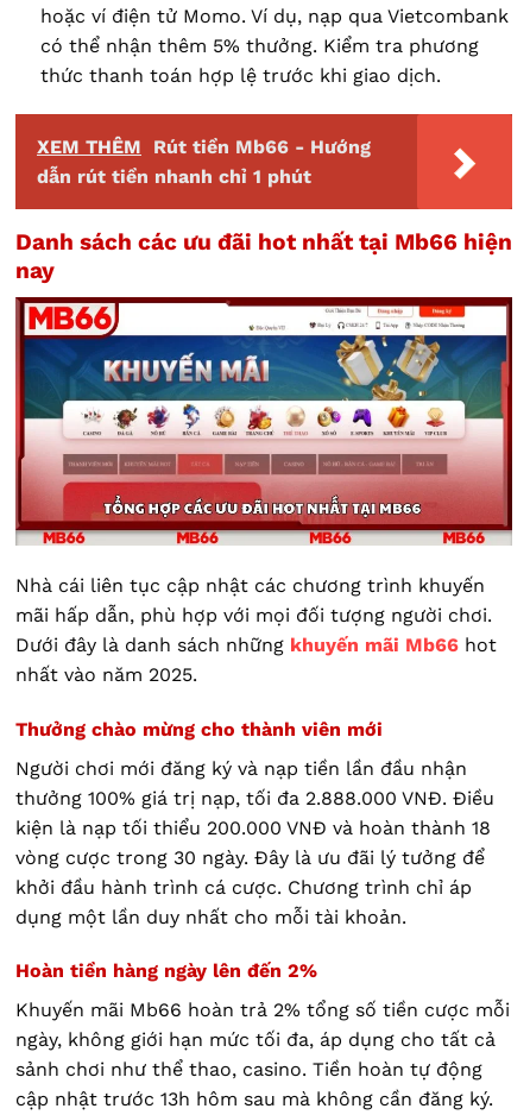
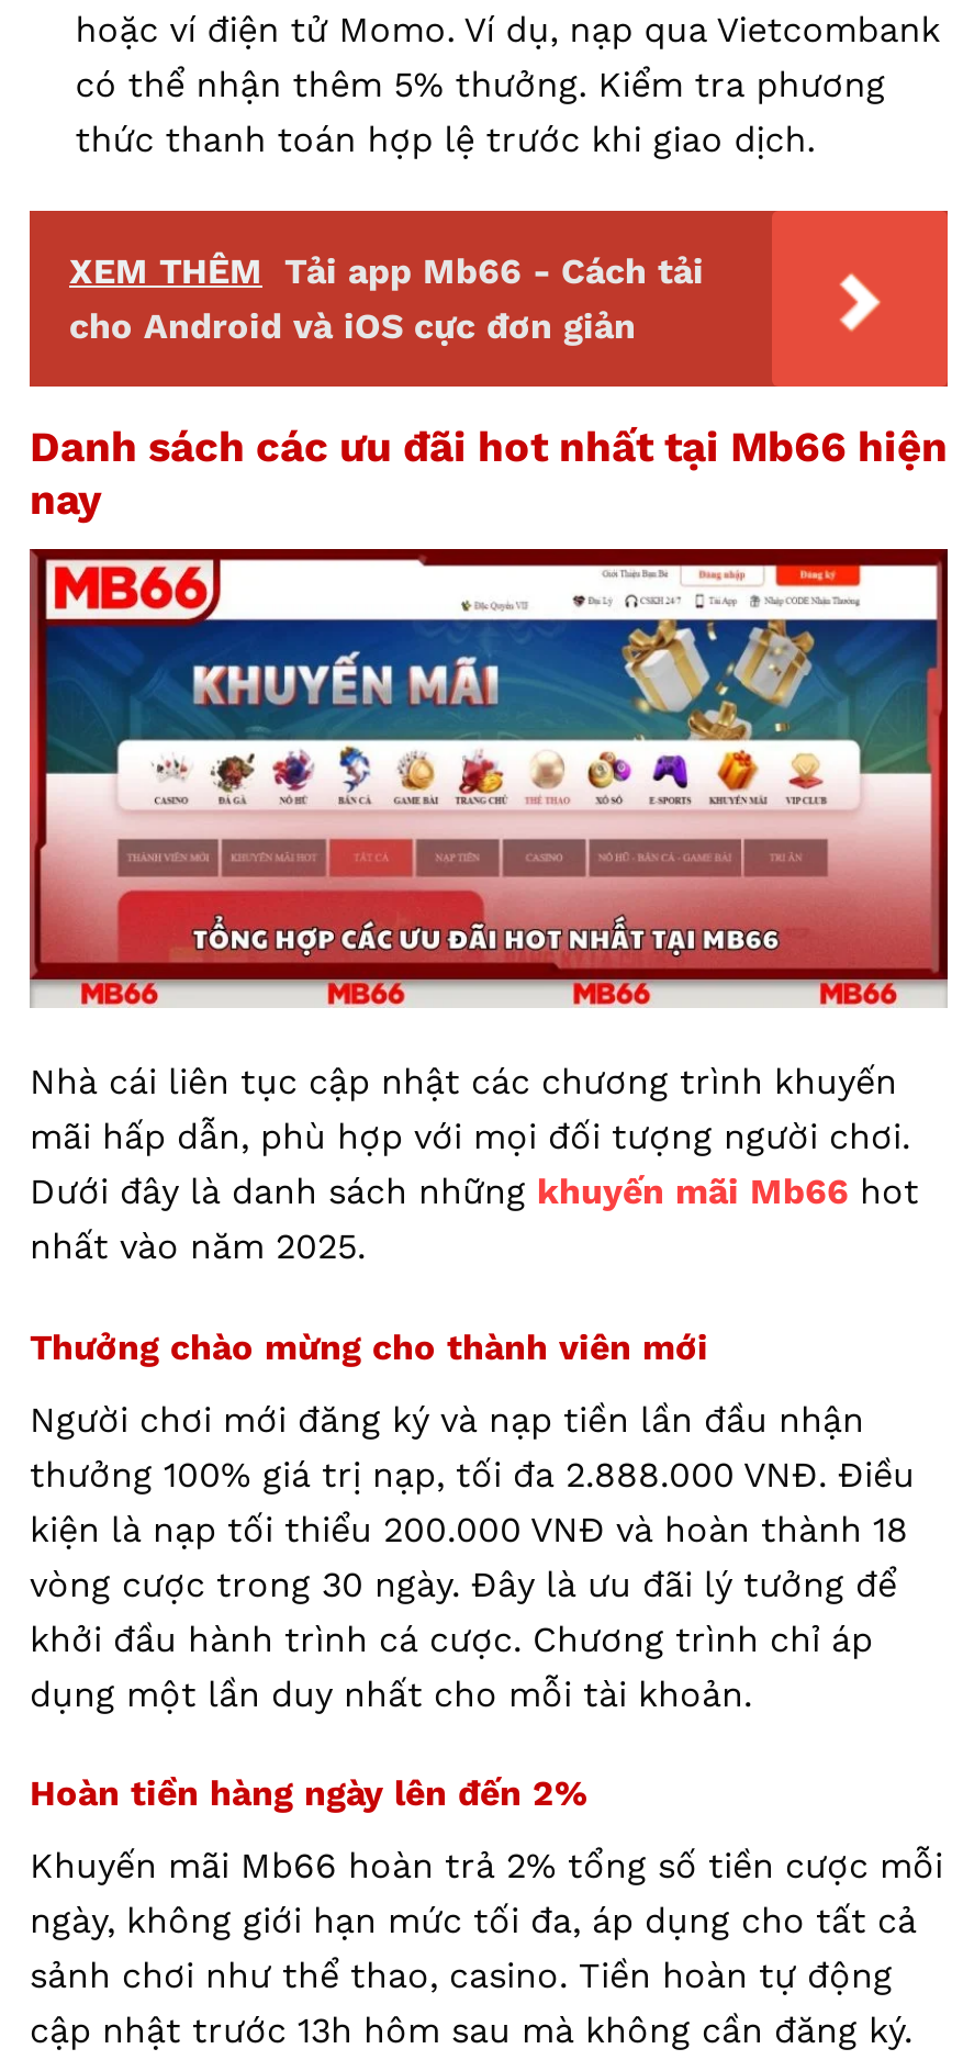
[37,136,371,188] XEM THÊM Rút tiền Mb66 - Hướng | dẫn rút tiền nhanh chỉ 1 phút -> [69,251,704,348] XEM THÊM Tải app Mb66 - Cách tải | cho Android và iOS cực đơn giản

